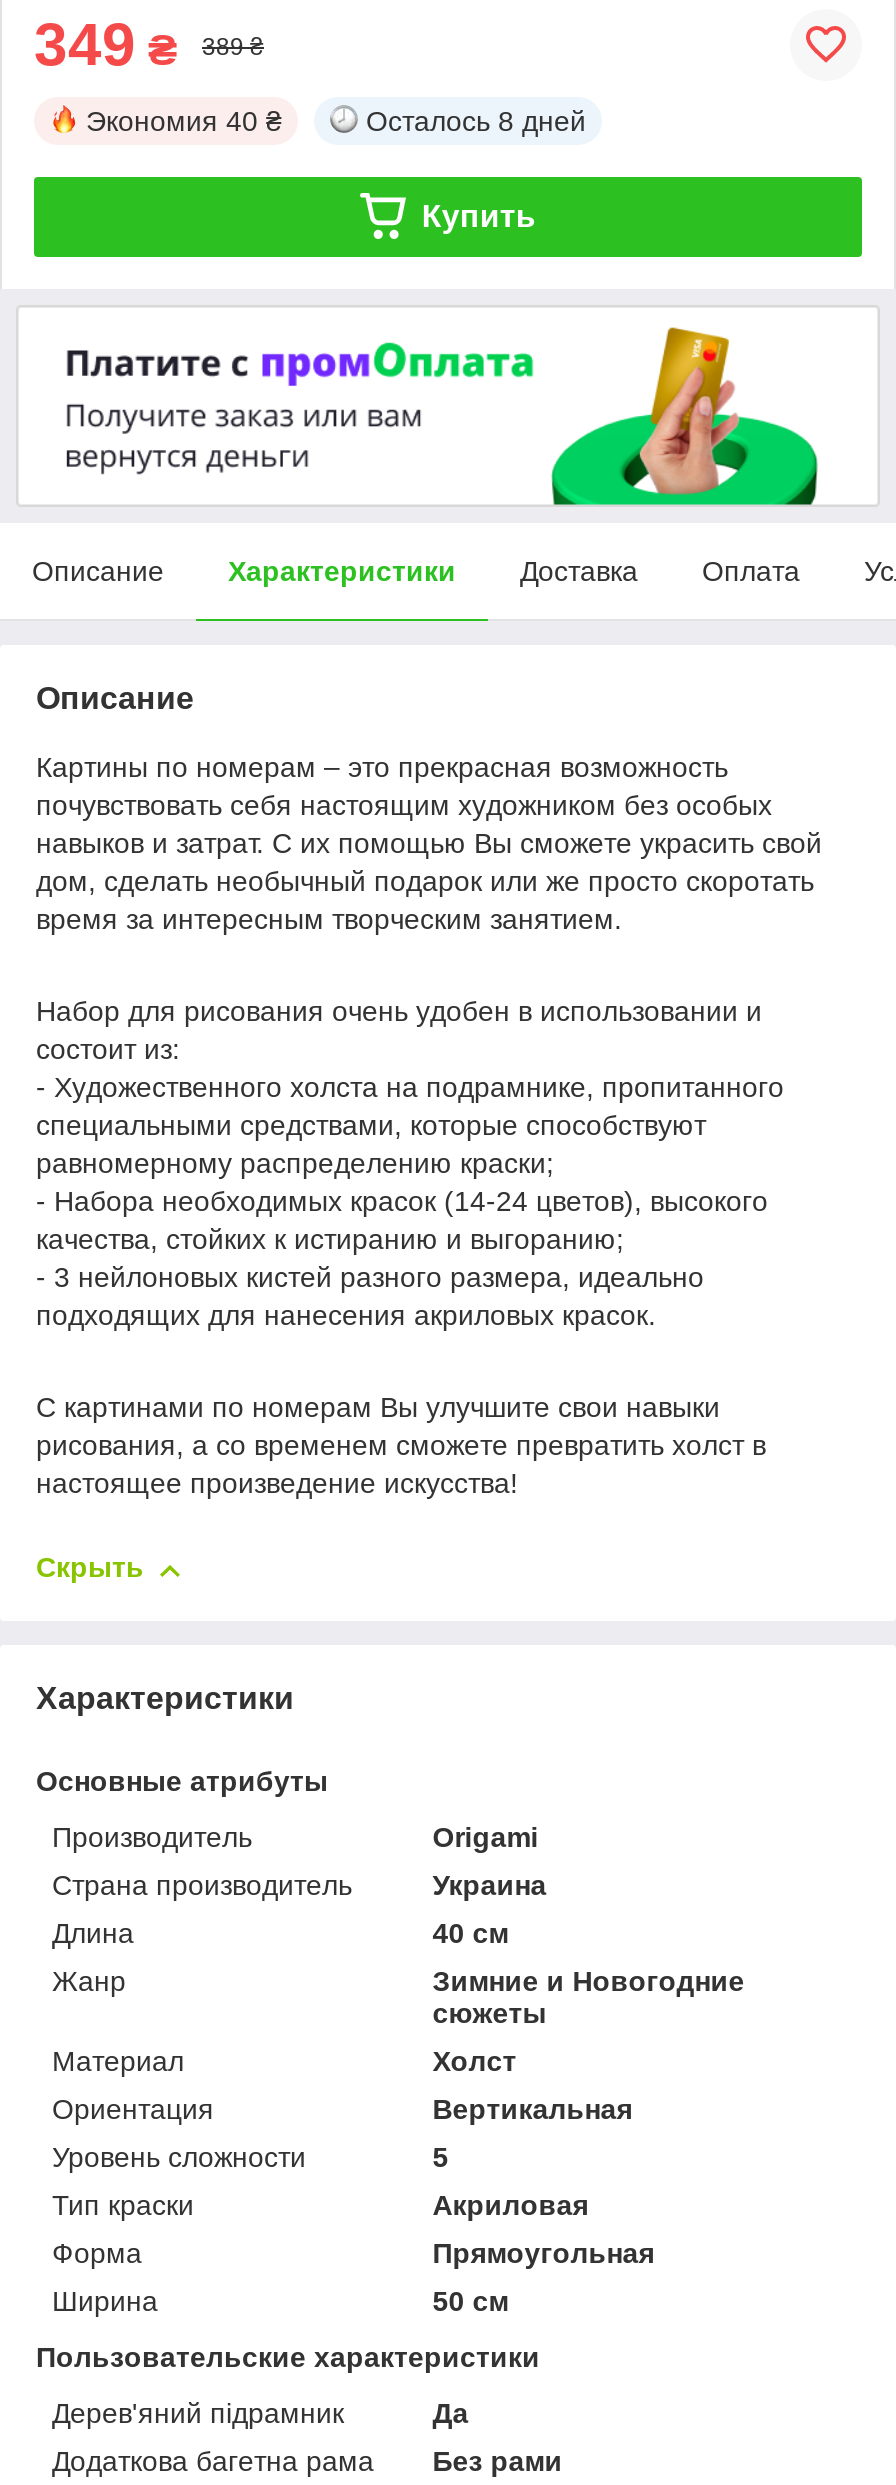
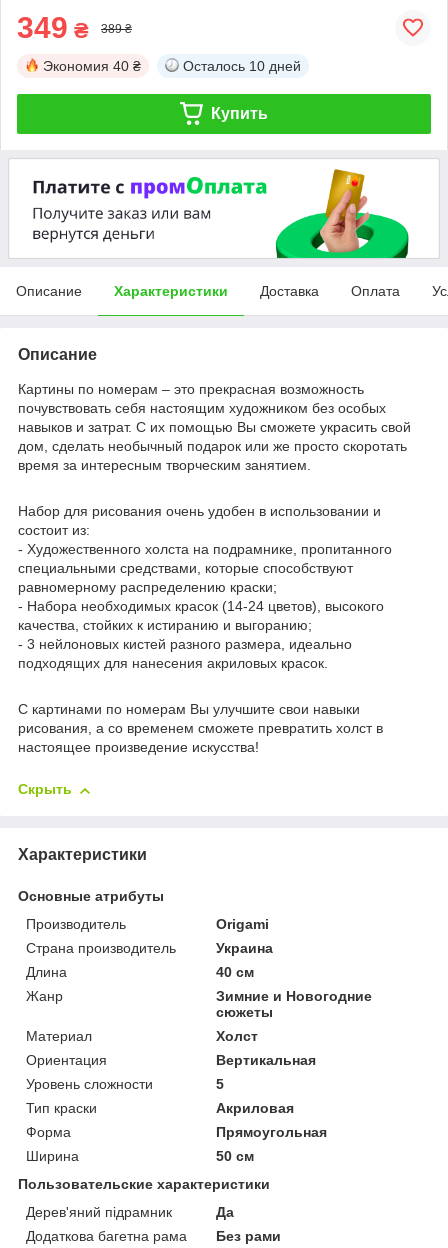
[366,105,586,137] Осталось 8 дней -> [183,58,301,74] Осталось 10 дней

